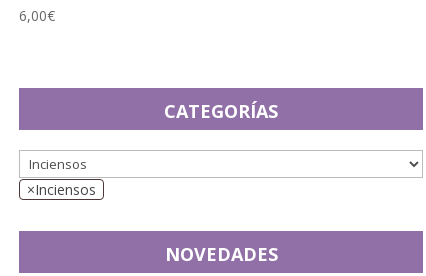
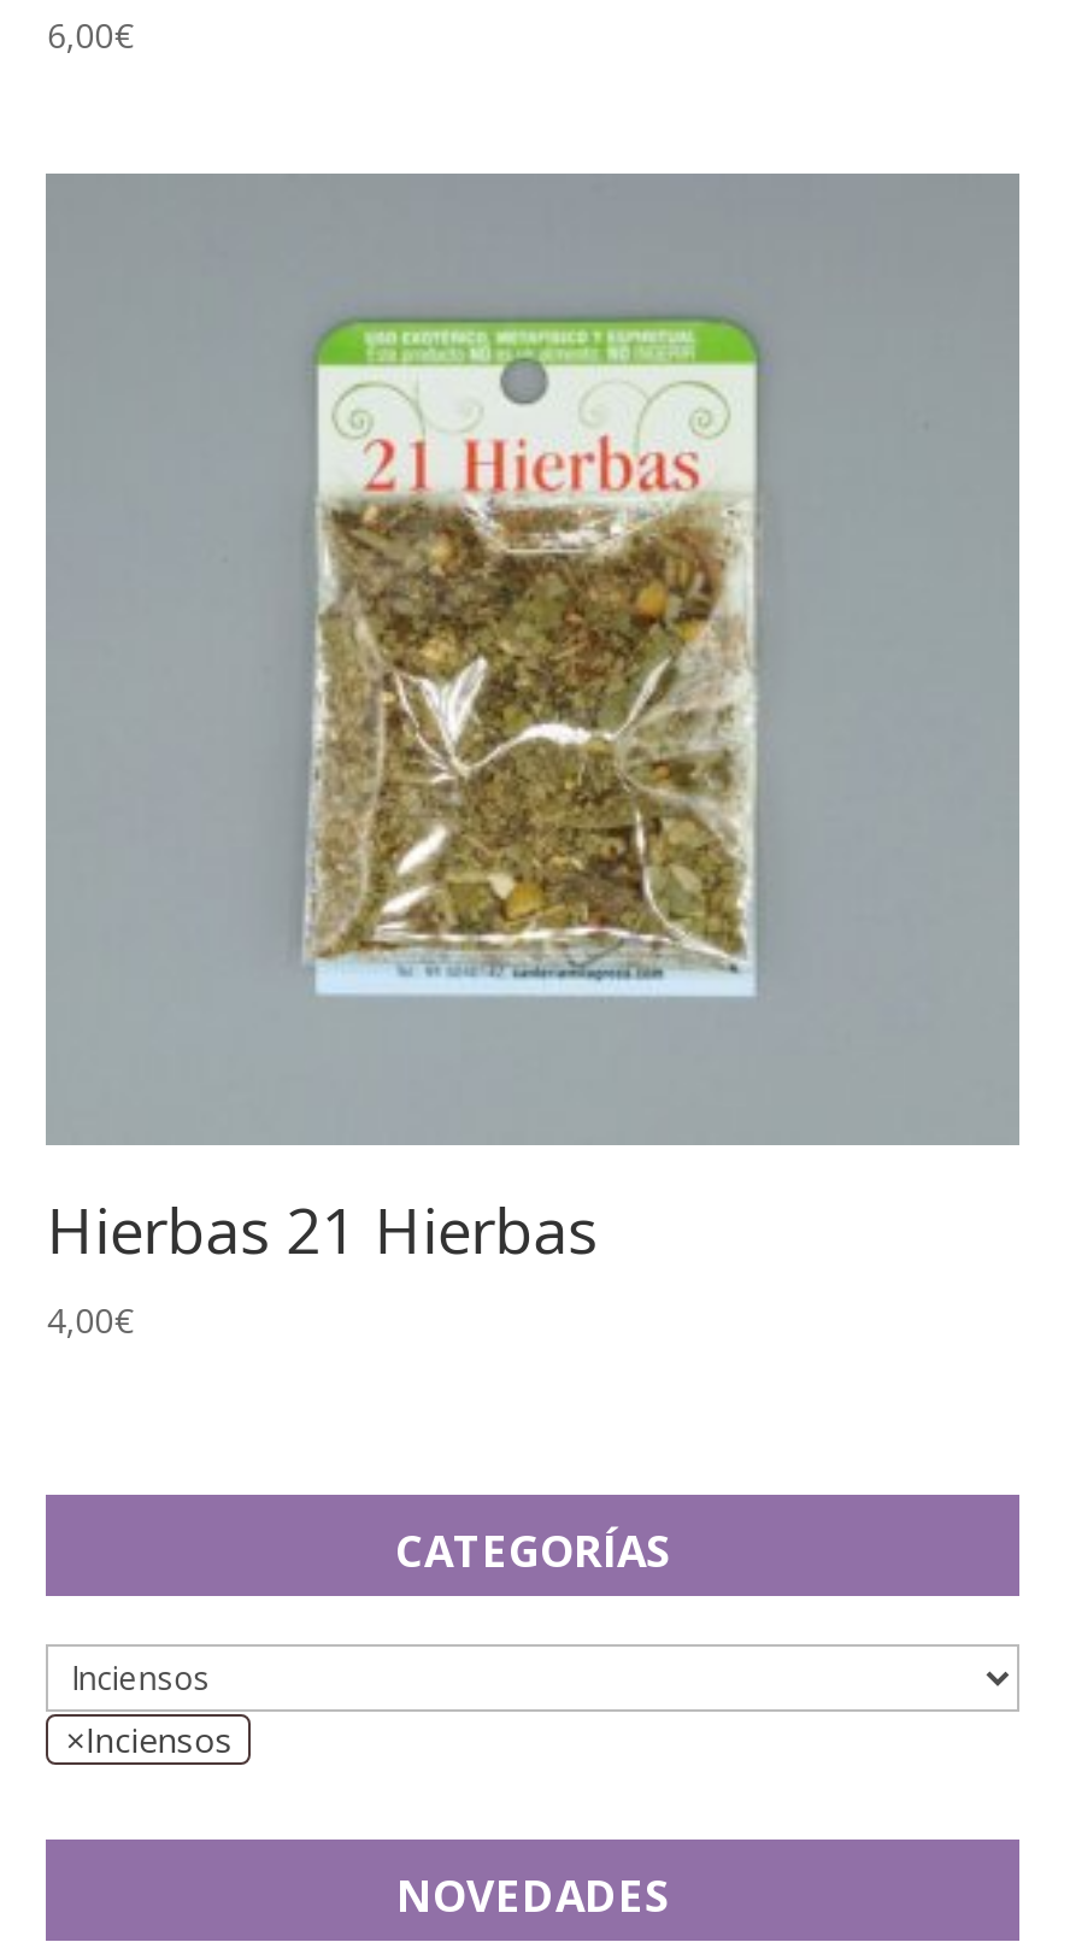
none -> [43,172,1022,1344] [image] | Hierbas 21 Hierbas | 4,00€

